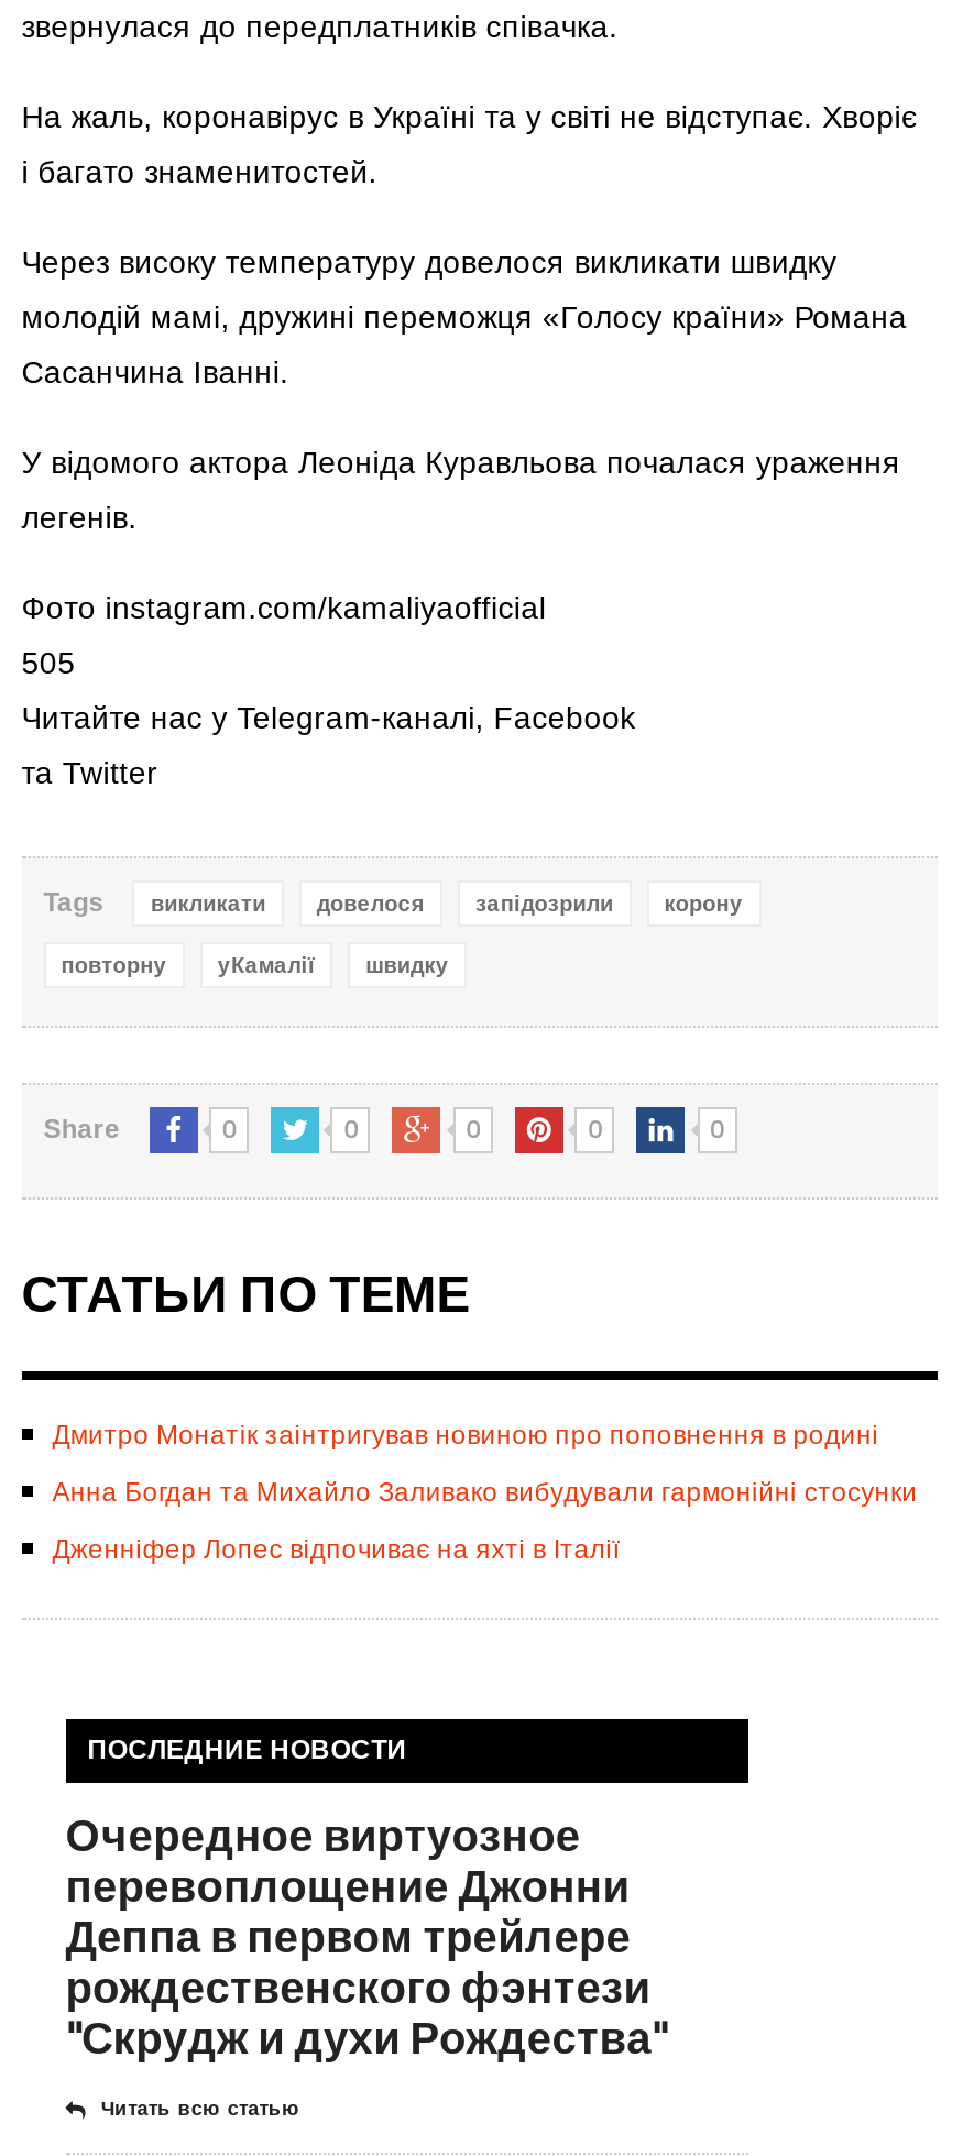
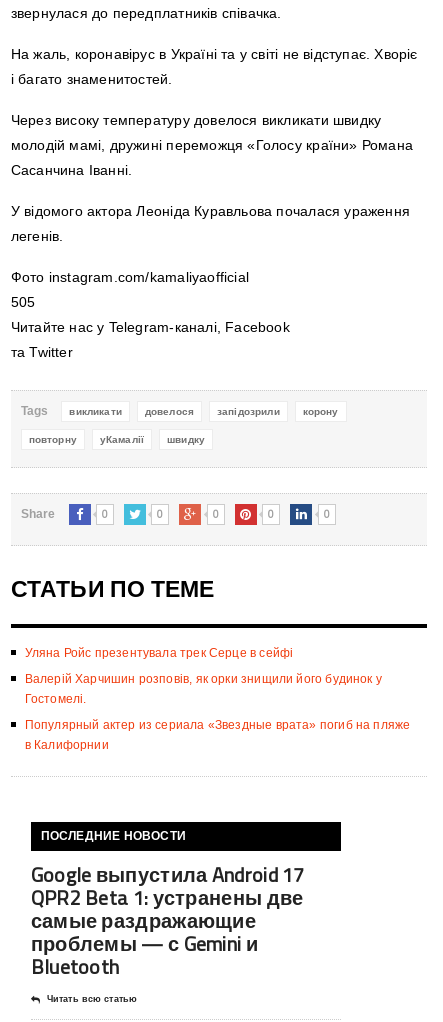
[52,1420,879,1451] Дмитро Монатік заінтригував новиною про поповнення в родині -> [25,646,293,660] Уляна Ройс презентувала трек Серце в сейфі
[52,1477,918,1508] Анна Богдан та Михайло Заливако вибудували гармонійні стосунки -> [25,672,382,706] Валерій Харчишин розповів, як орки знищили його будинок у | Гостомелі.
[52,1534,619,1565] Дженніфер Лопес відпочиває на яхті в Італії -> [25,718,410,752] Популярный актер из сериала «Звездные врата» погиб на пляже | в Калифорнии
[65,1801,667,2071] Очередное виртуозное | перевоплощение Джонни | Деппа в первом трейлере | рождественского фэнтези | "Скрудж и духи Рождества" -> [31,859,305,982] Google выпустила Android 17 | QPR2 Beta 1: устранены две | самые раздражающие | проблемы — с Gemini и | Bluetooth

